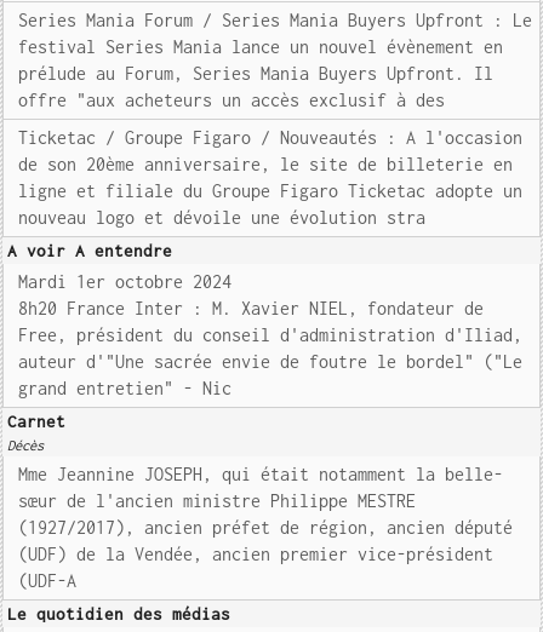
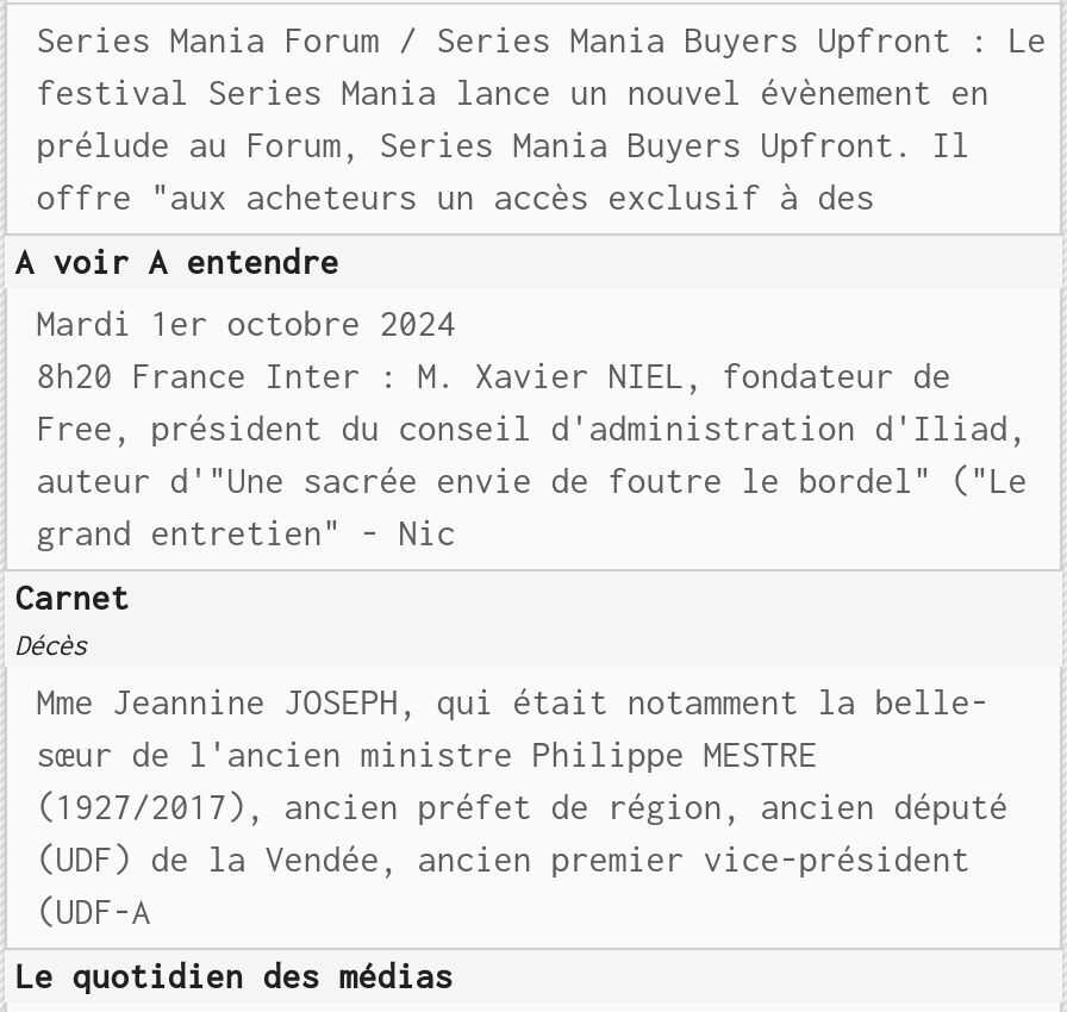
[18,127,523,228] Ticketac / Groupe Figaro / Nouveautés : A l'occasion | de son 20ème anniversaire, le site de billeterie en | ligne et filiale du Groupe Figaro Ticketac adopte un | nouveau logo et dévoile une évolution stra -> none

